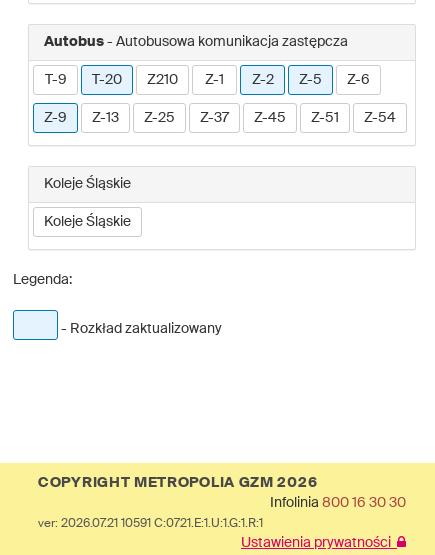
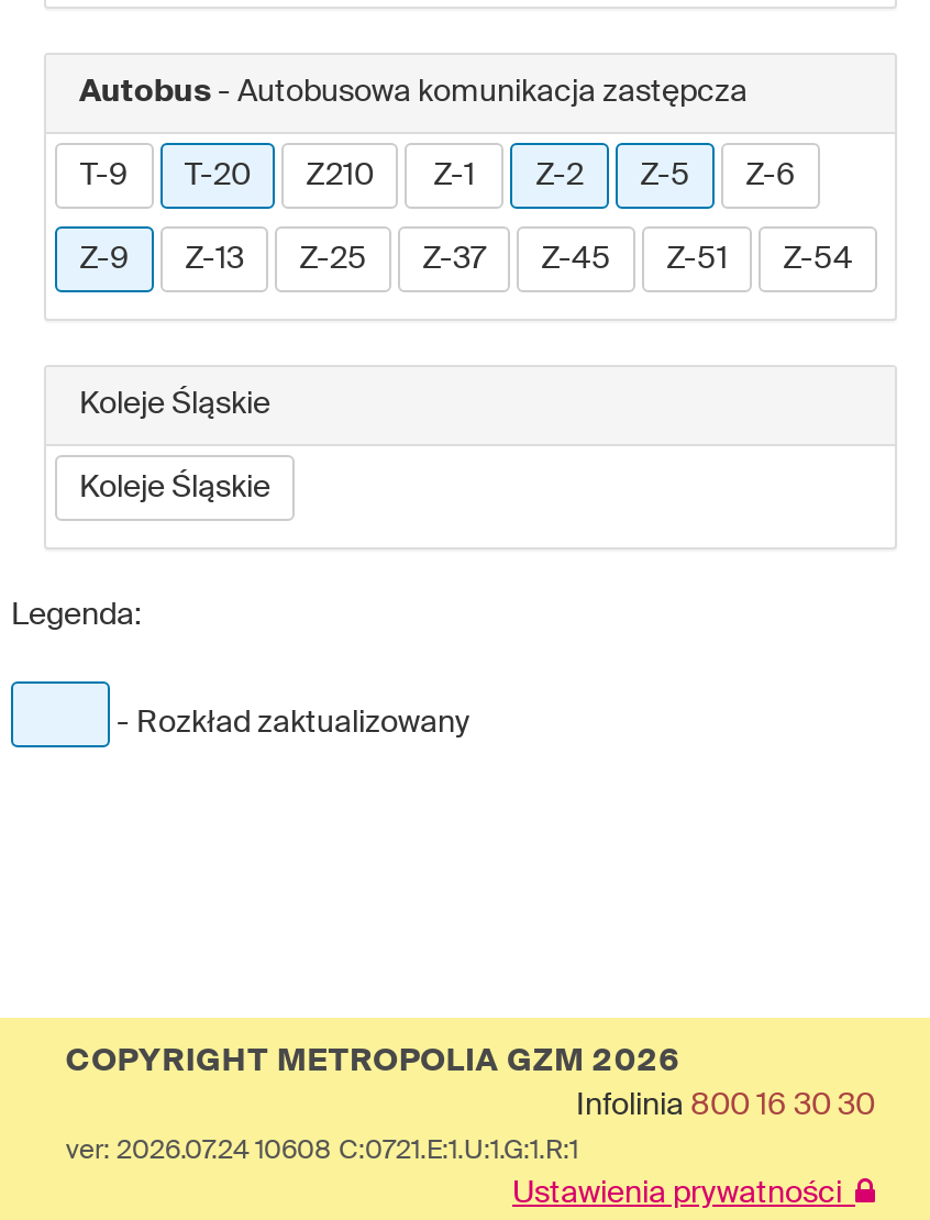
[38,518,263,530] ver: 2026.07.21 10591 C:0721.E:1.U:1.G:1.R:1 -> [66,1139,578,1165] ver: 2026.07.24 10608 C:0721.E:1.U:1.G:1.R:1

